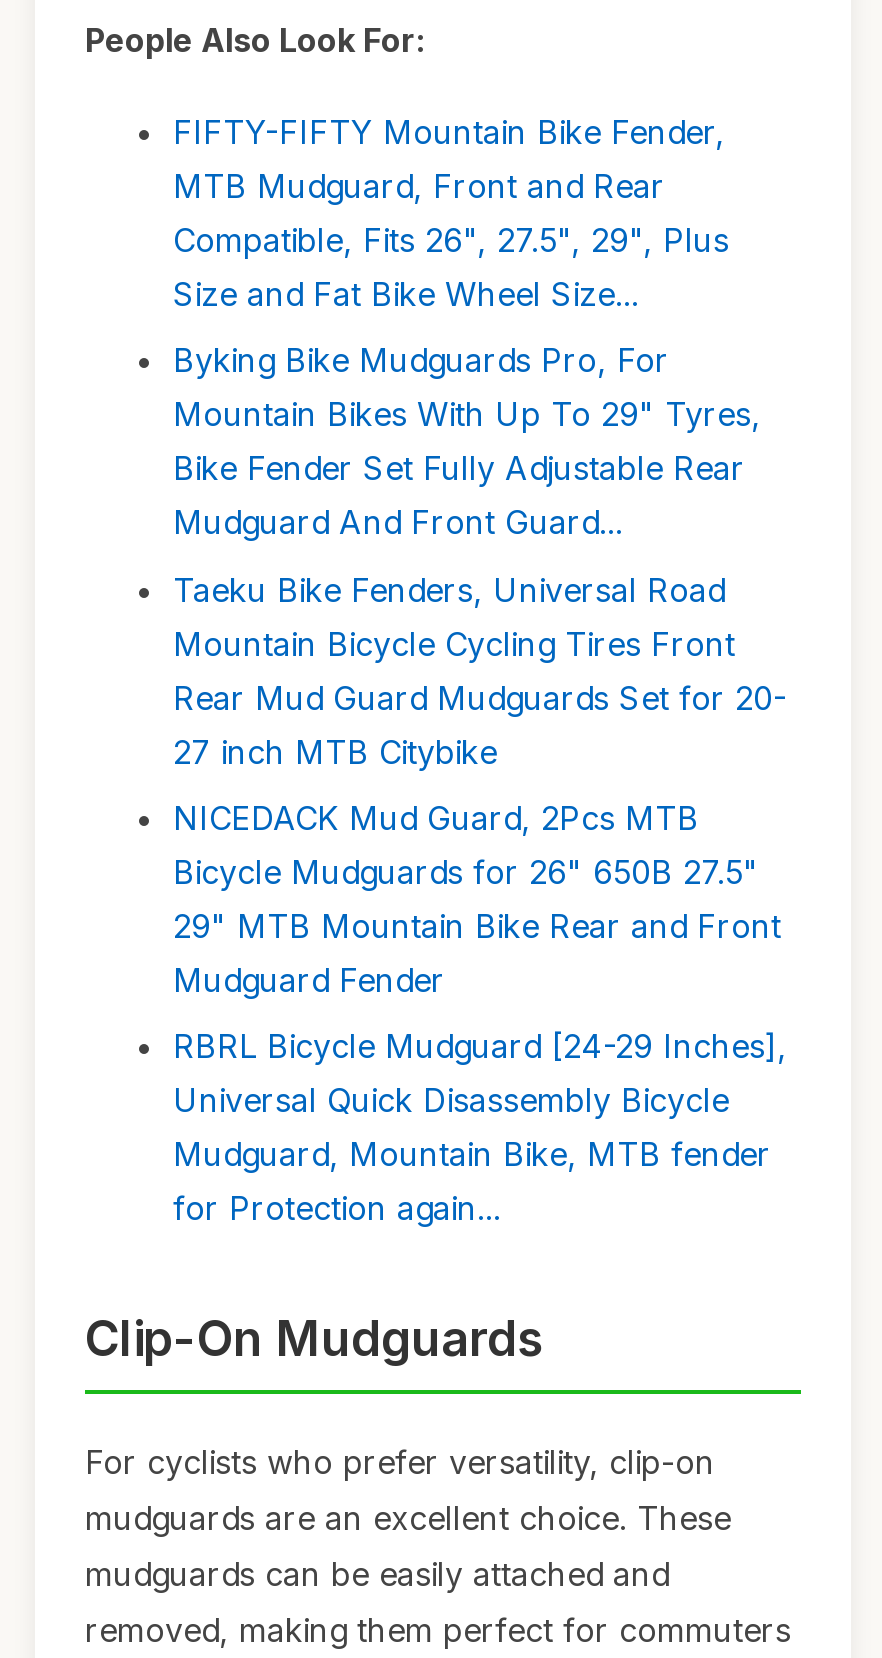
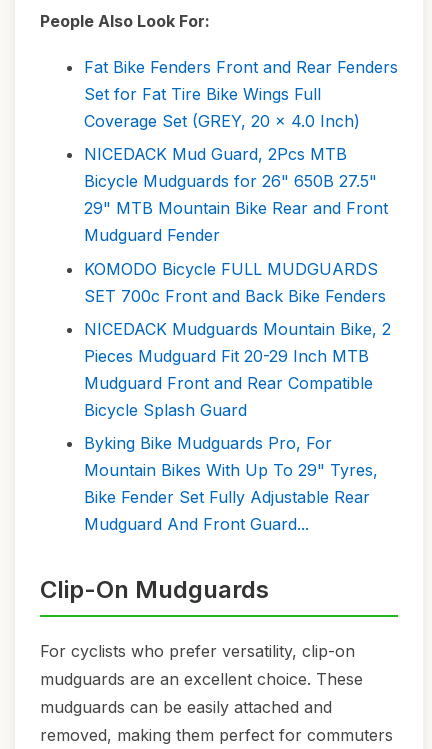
[173,112,787,771] FIFTY-FIFTY Mountain Bike Fender, | MTB Mudguard, Front and Rear | Compatible, Fits 26", 27.5", 29", Plus | Size and Fat Bike Wheel Size... | Taeku Bike Fenders, Universal Road | Mountain Bicycle Cycling Tires Front | Rear Mud Guard Mudguards Set for 20- | 27 inch MTB Citybike -> [84,57,398,131] Fat Bike Fenders Front and Rear Fenders | Set for Fat Tire Bike Wings Full | Coverage Set (GREY, 20 x 4.0 Inch)
moved [173,340,761,542] -> [84,433,378,534]: Byking Bike Mudguards Pro, For | Mountain Bikes With Up To 29" Tyres, | Bike Fender Set Fully Adjustable Rear | Mudguard And Front Guard...
moved [173,798,781,1000] -> [84,144,388,245]: NICEDACK Mud Guard, 2Pcs MTB | Bicycle Mudguards for 26" 650B 27.5" | 29" MTB Mountain Bike Rear and Front | Mudguard Fender
[173,1027,787,1229] RBRL Bicycle Mudguard [24-29 Inches], | Universal Quick Disassembly Bicycle | Mudguard, Mountain Bike, MTB fender | for Protection again... -> [84,258,391,420] KOMODO Bicycle FULL MUDGUARDS | SET 700c Front and Back Bike Fenders | NICEDACK Mudguards Mountain Bike, 2 | Pieces Mudguard Fit 20-29 Inch MTB | Mudguard Front and Rear Compatible | Bicycle Splash Guard

